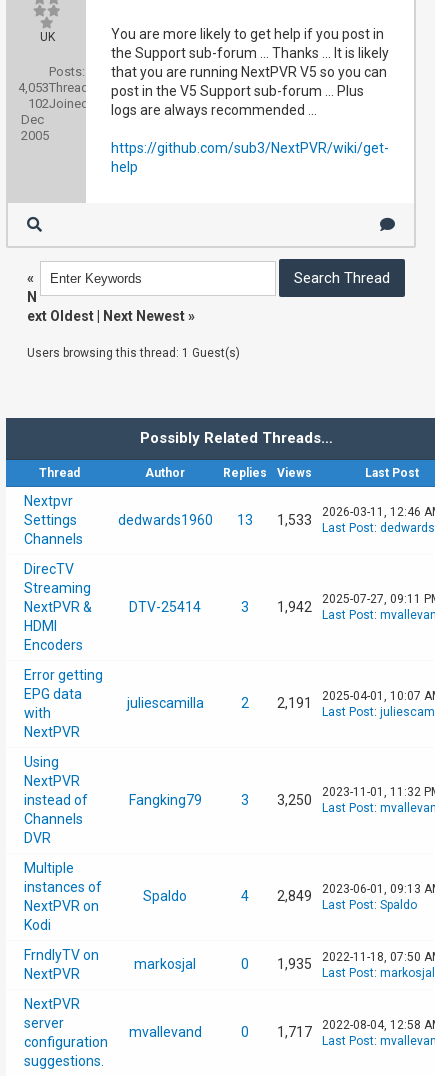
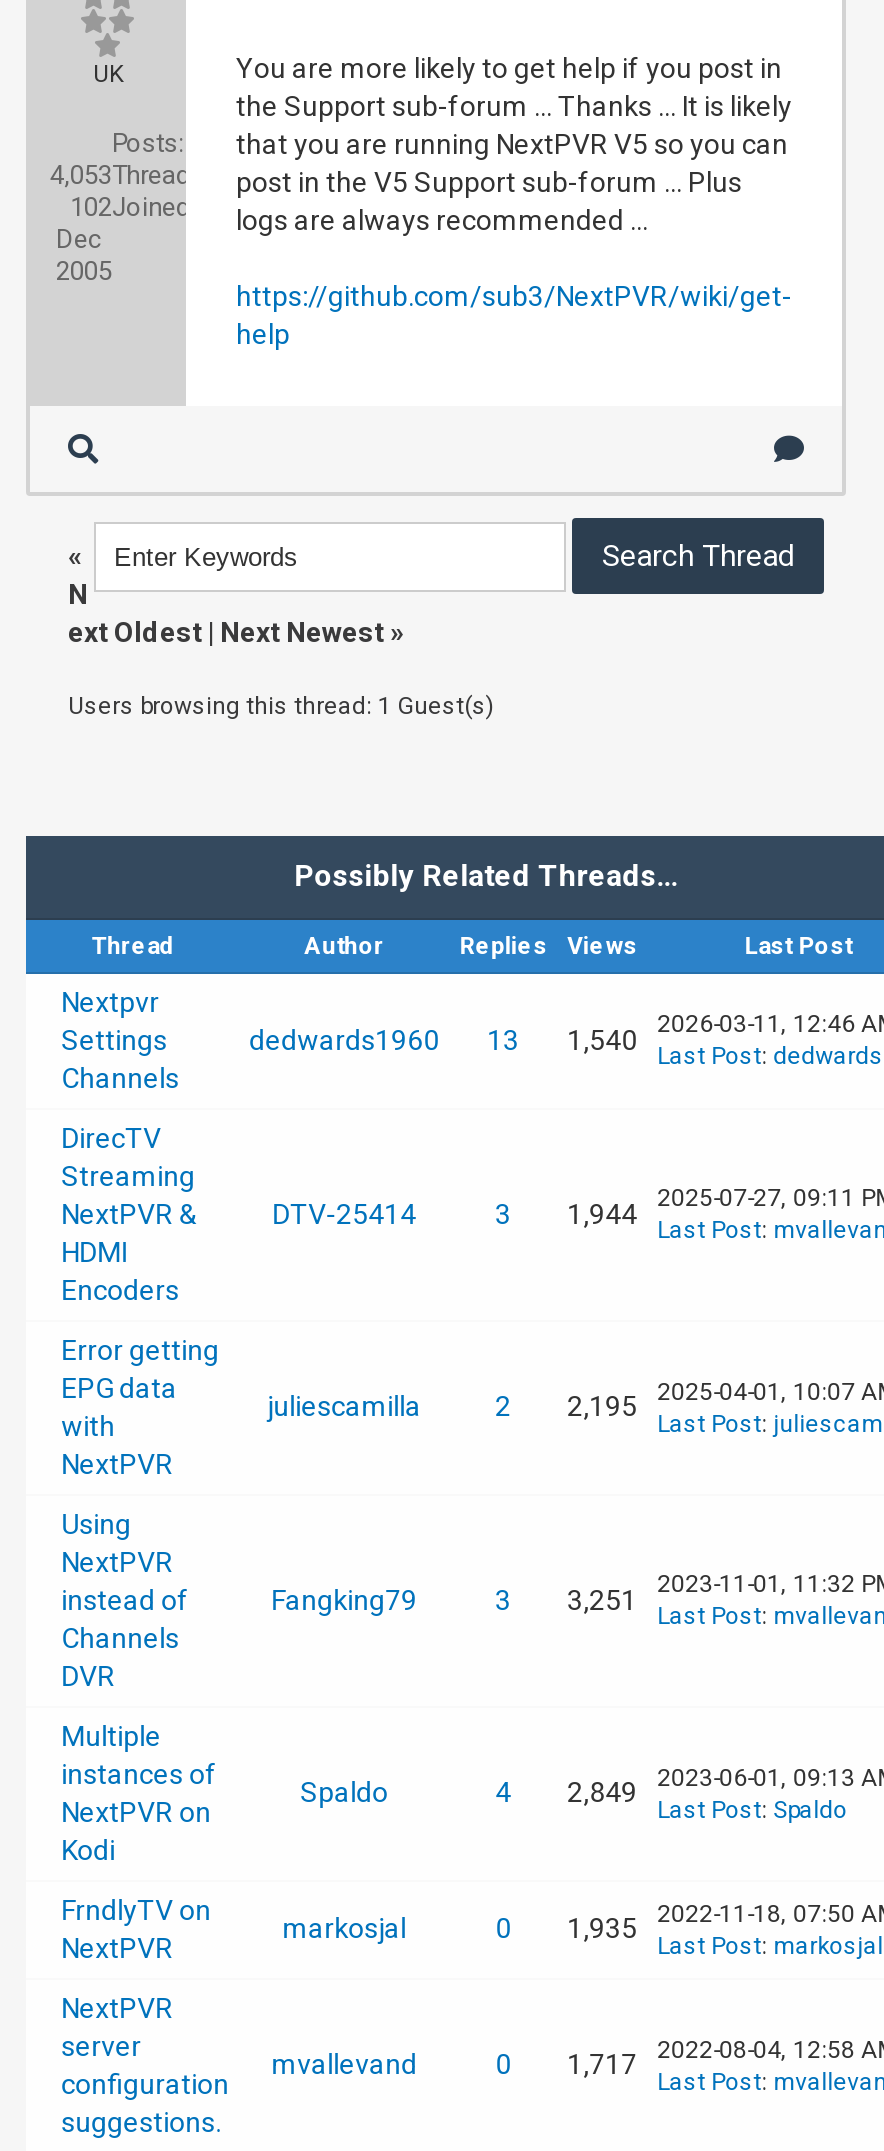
[277,512,312,528] 1,533 -> [567,1024,637,1056] 1,540
[277,599,312,615] 1,942 -> [567,1198,637,1230] 1,944
[277,695,312,711] 2,191 -> [567,1390,637,1422] 2,195
[277,792,312,808] 3,250 -> [567,1584,637,1616] 3,251

